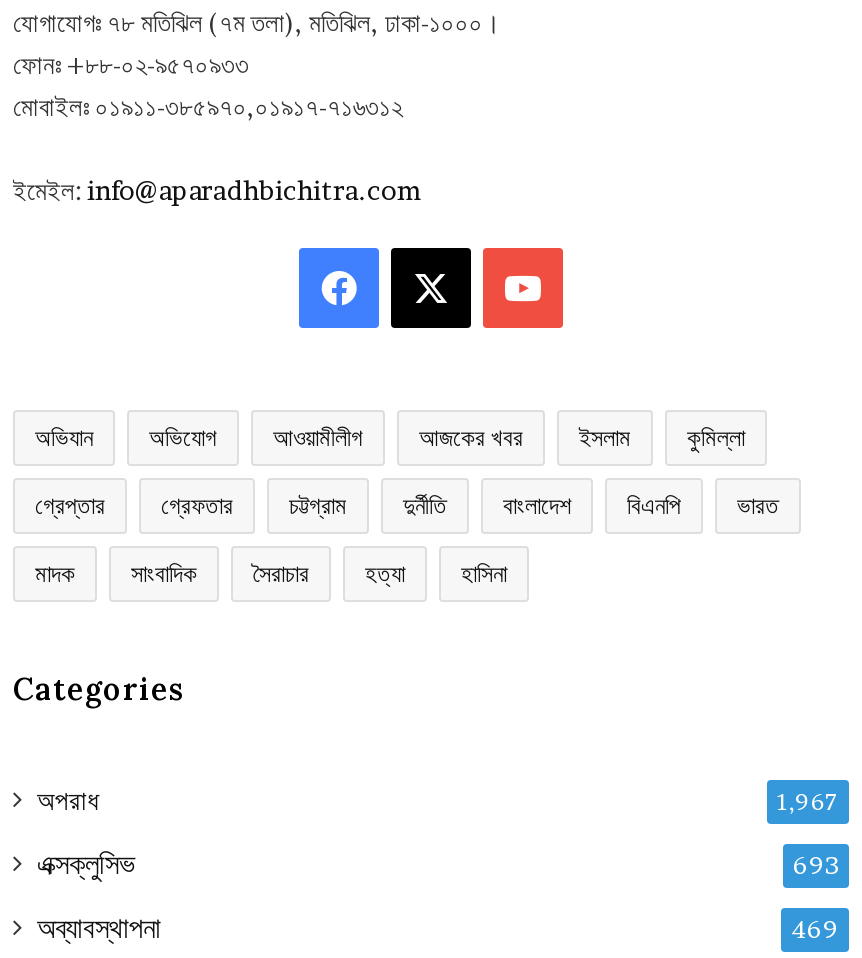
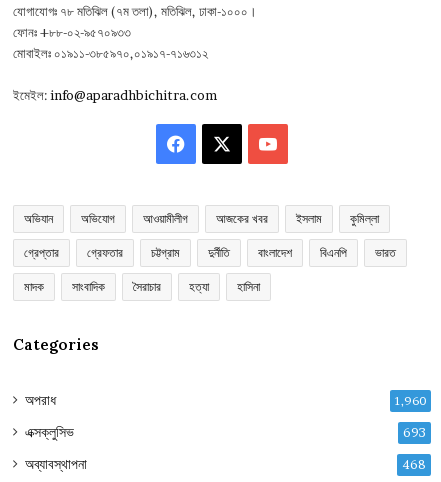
[777,789,839,817] 1,967 -> [395,394,426,408] 1,960
[791,915,839,945] 469 -> [402,457,426,472] 468

